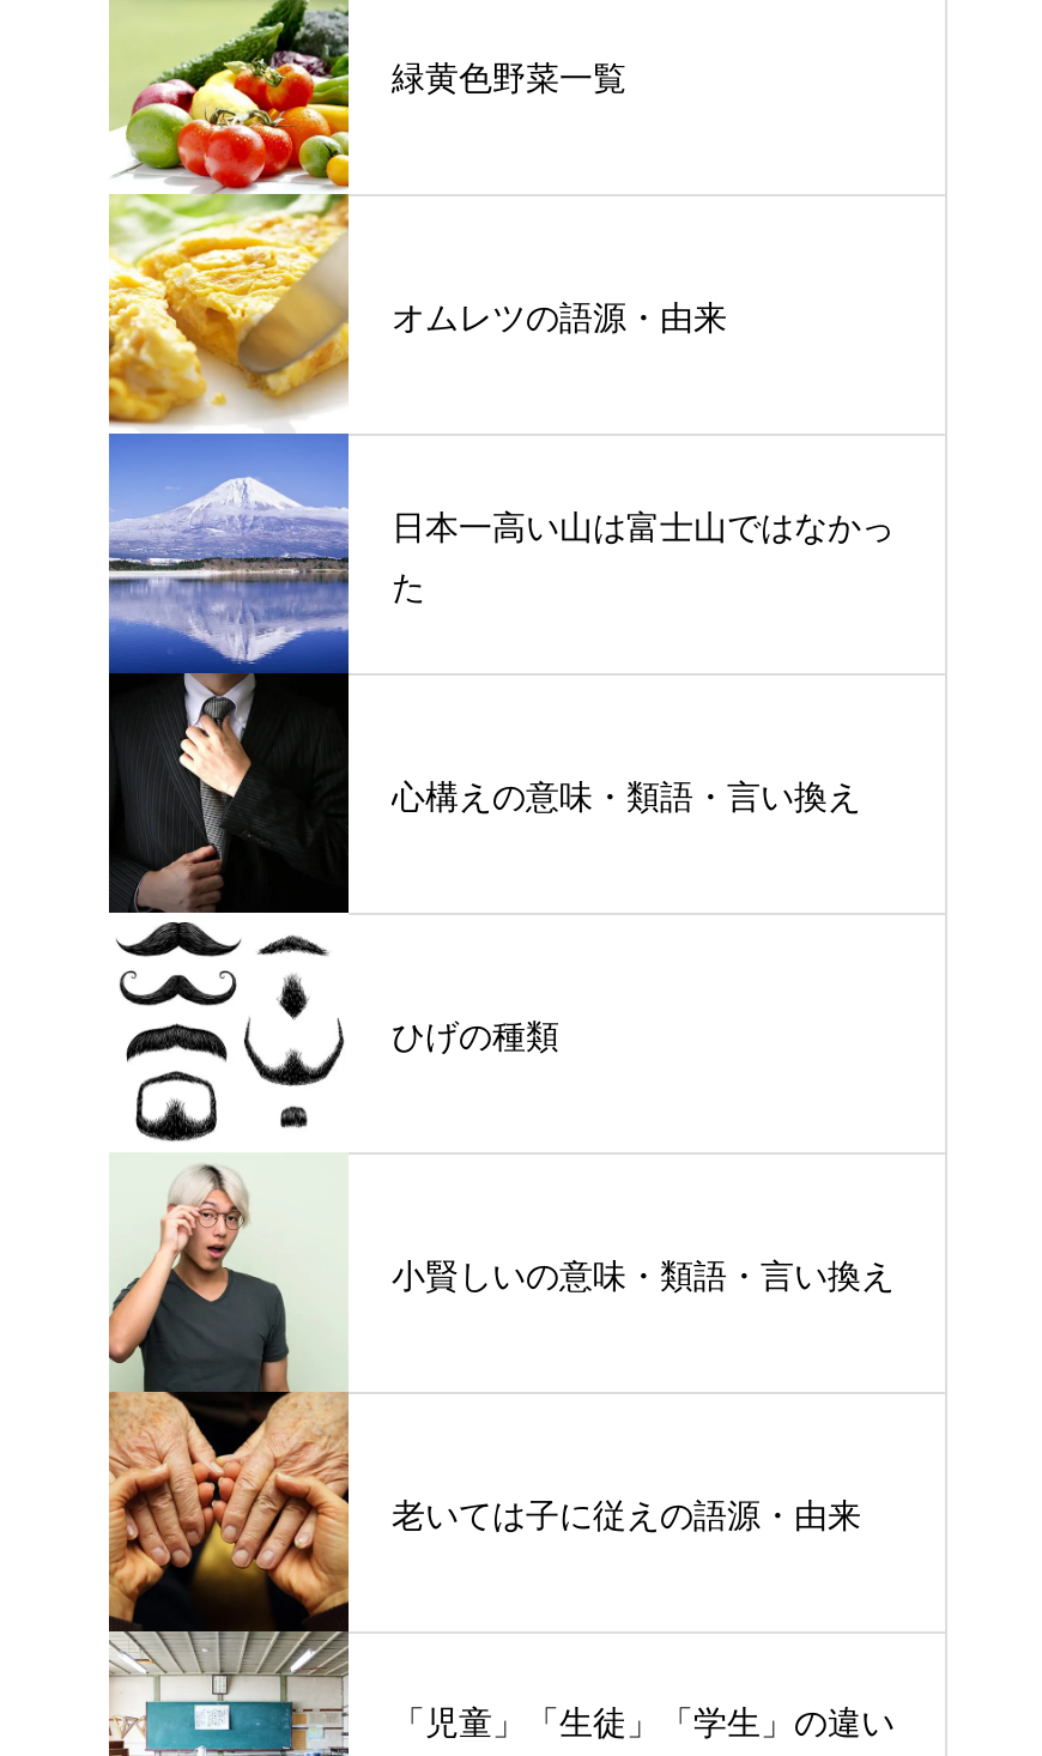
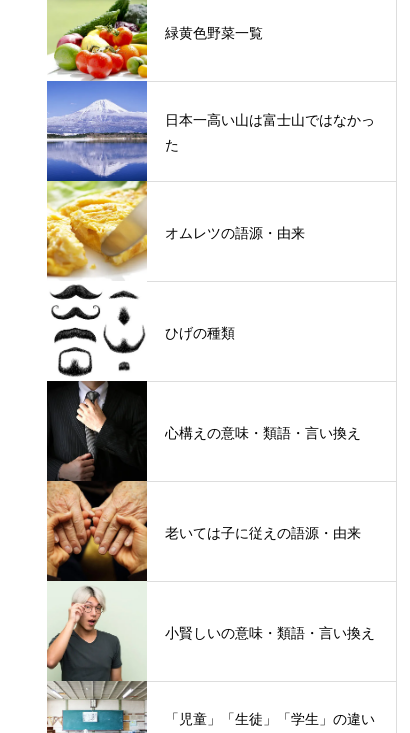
moved [107,192,727,434] -> [46,180,305,281]: [image] | オムレツの語源・由来
moved [392,507,895,605] -> [165,111,375,152]: 日本一高い山は富士山ではなかっ | た
moved [107,671,861,915] -> [46,380,361,482]: [image] | 心構えの意味・類語・言い換え
moved [392,1016,559,1054] -> [165,324,235,340]: ひげの種類
moved [107,1152,895,1394] -> [47,581,375,682]: [image] | 小賢しいの意味・類語・言い換え
moved [392,1495,861,1533] -> [165,524,361,540]: 老いては子に従えの語源・由来

